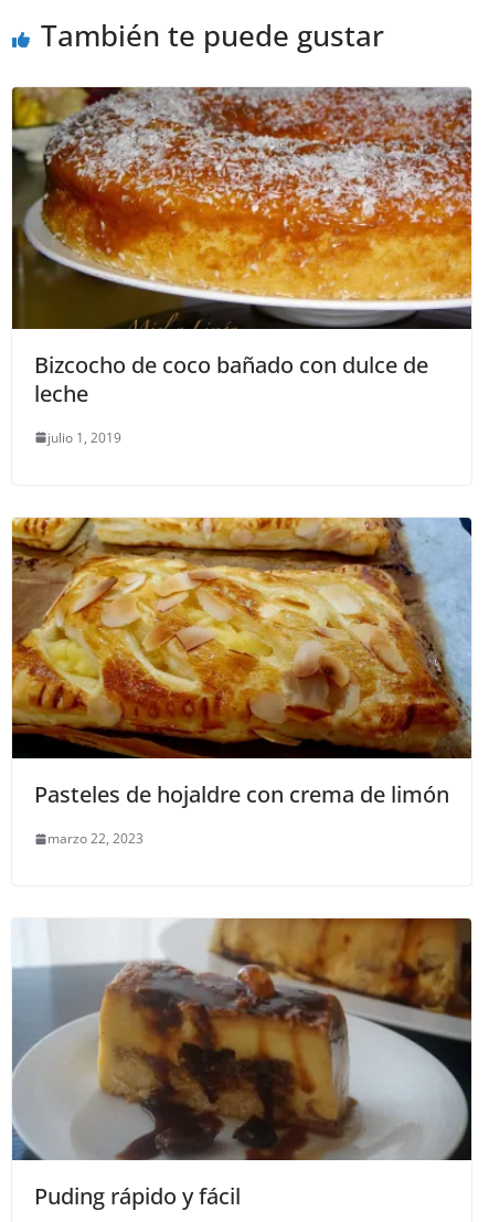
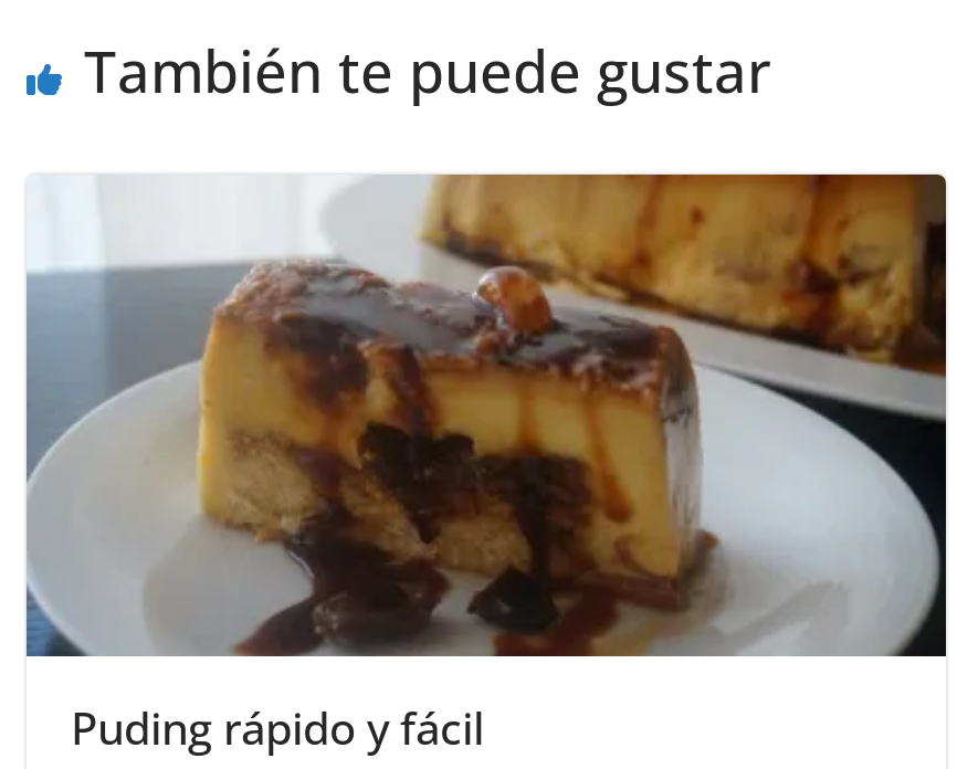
[11,86,472,447] [image] | Bizcocho de coco bañado con dulce de | leche | julio 1, 2019 -> none
[11,517,472,848] [image] | Pasteles de hojaldre con crema de limón | marzo 22, 2023 -> none

